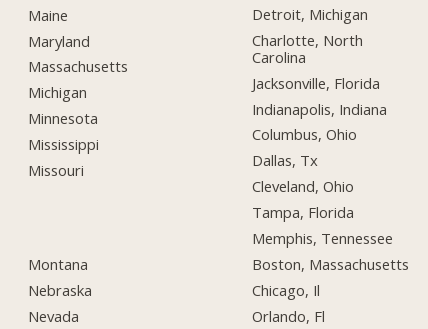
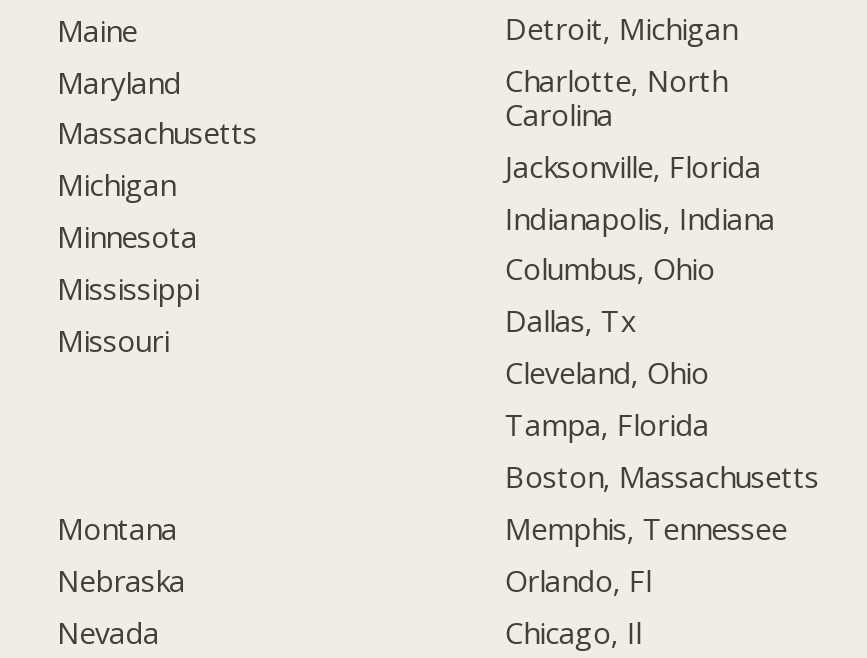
moved [252,228,393,248] -> [505,508,787,548]: Memphis, Tennessee
moved [252,254,409,274] -> [505,456,819,496]: Boston, Massachusetts
moved [252,280,320,300] -> [505,612,641,652]: Chicago, Il
moved [252,306,325,326] -> [505,560,651,600]: Orlando, Fl

